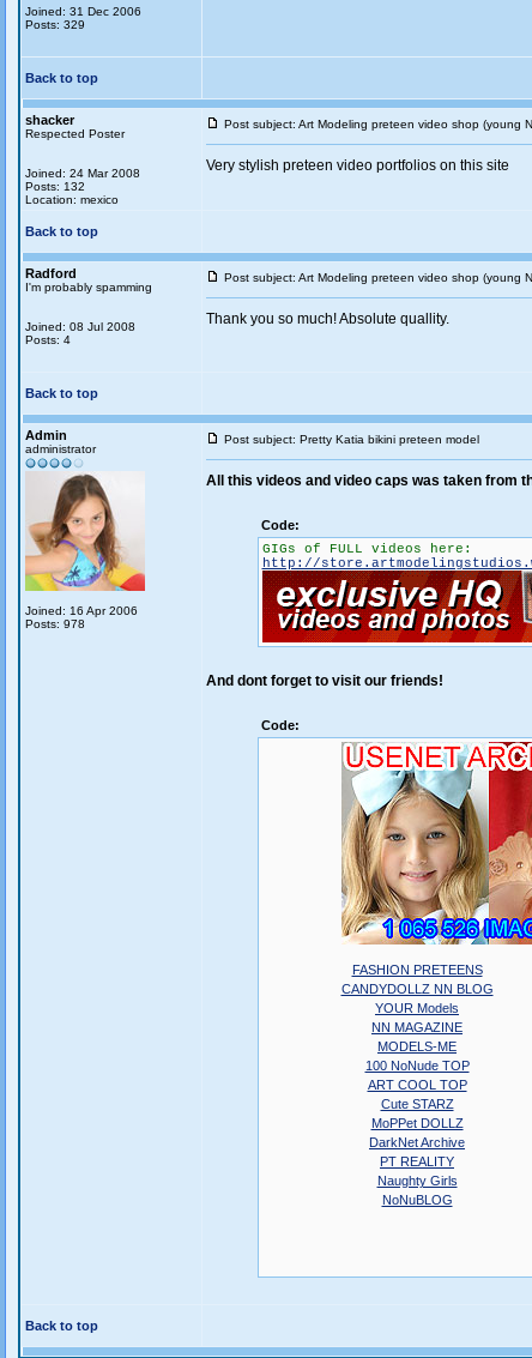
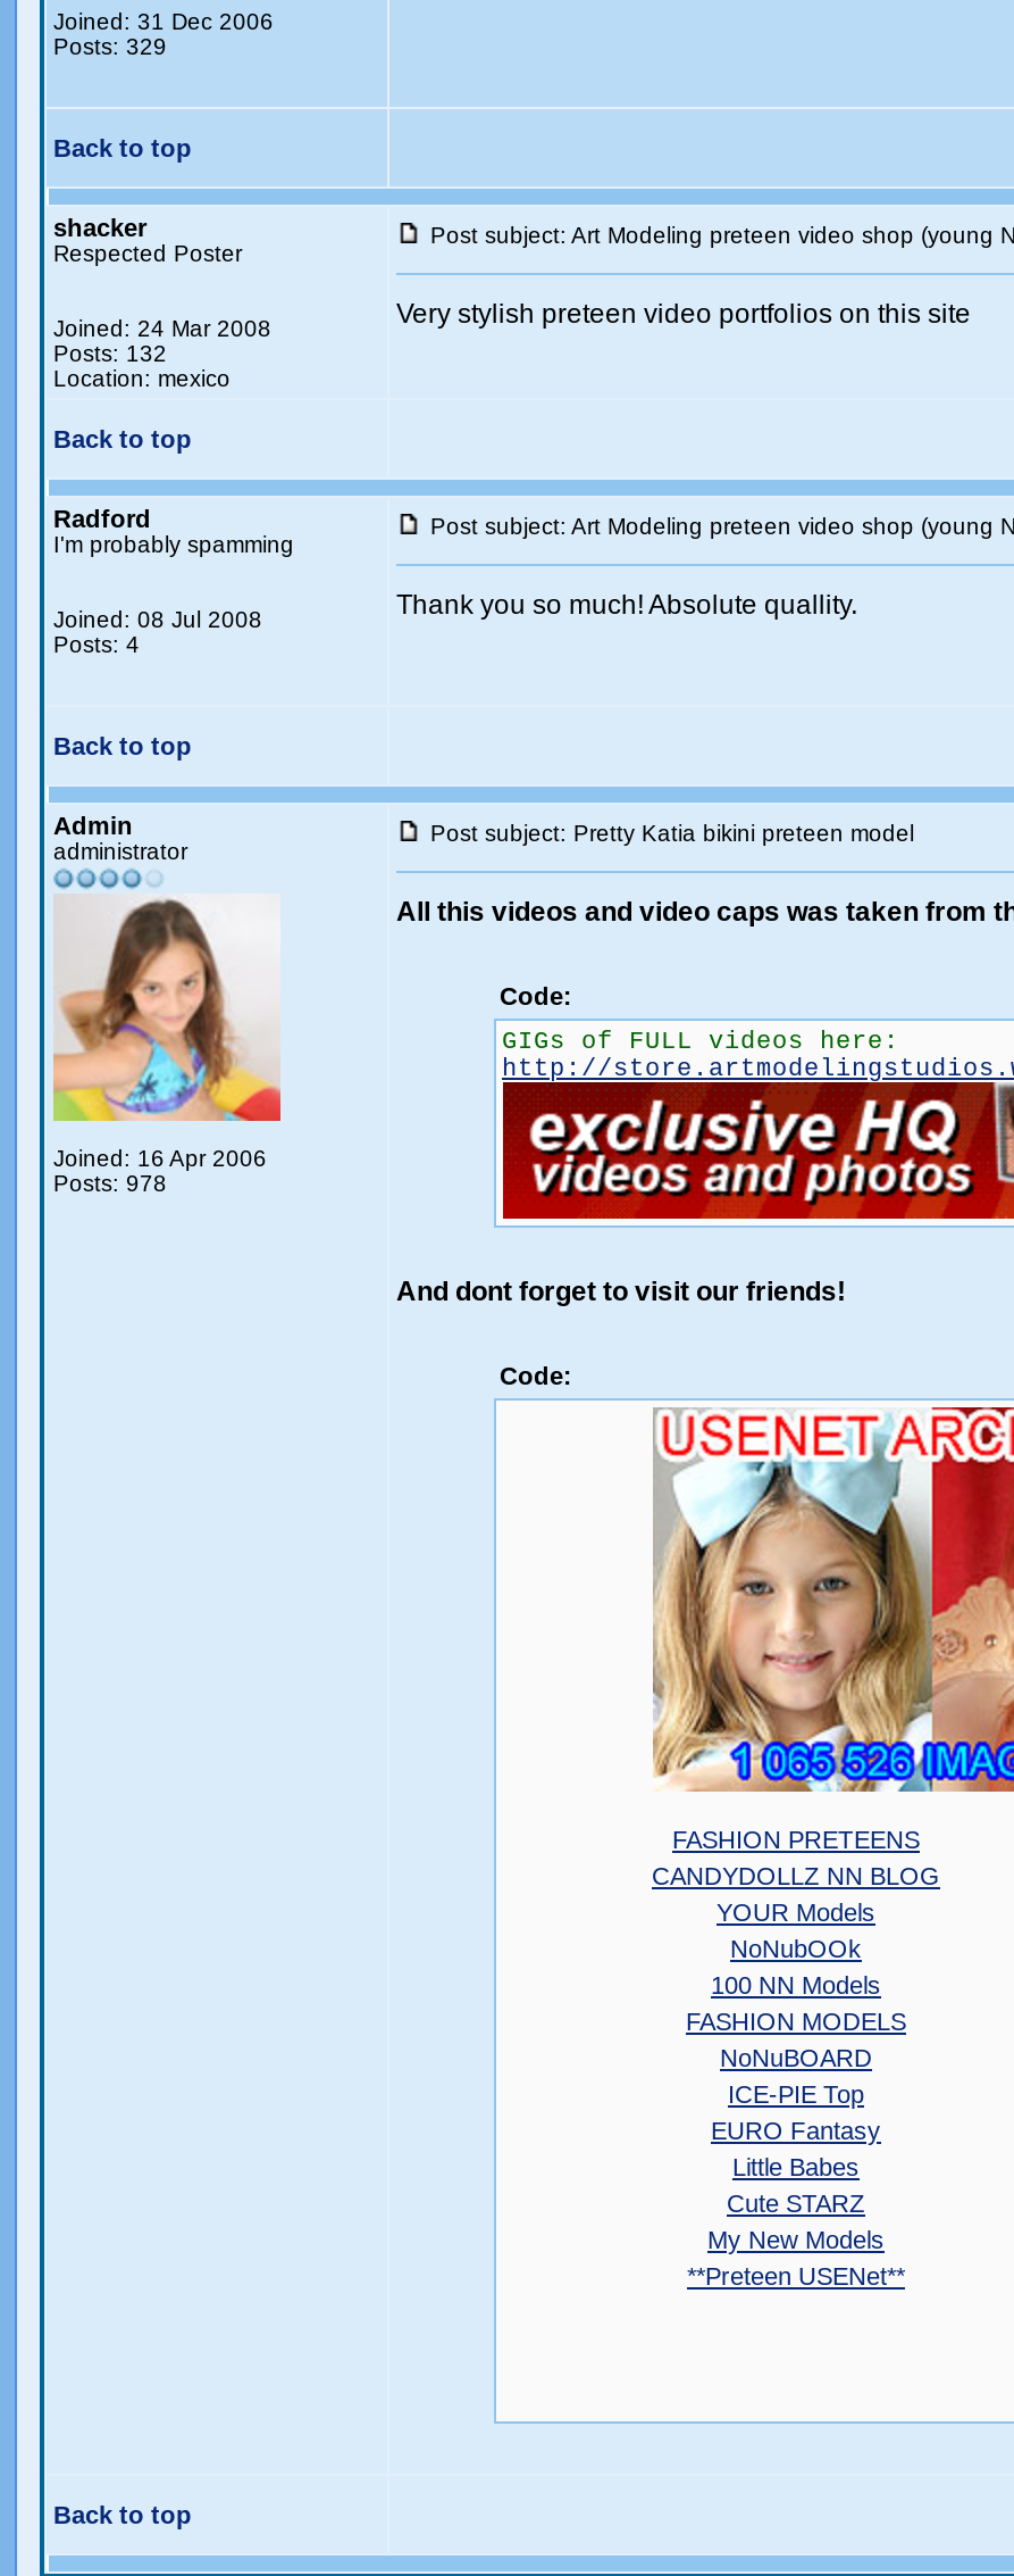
[365,1020,469,1092] NN MAGAZINE | MODELS-ME | 100 NoNude TOP | ART COOL TOP -> [686,1935,906,2180] NoNubOOk | 100 NN Models | FASHION MODELS | NoNuBOARD | ICE-PIE Top | EURO Fantasy | Little Babes
moved [380,1097,454,1111] -> [727,2189,865,2217]: Cute STARZ
[369,1116,465,1207] MoPPet DOLLZ | DarkNet Archive | PT REALITY | Naughty Girls | NoNuBLOG -> [687,2226,905,2290] My New Models | **Preteen USENet**

